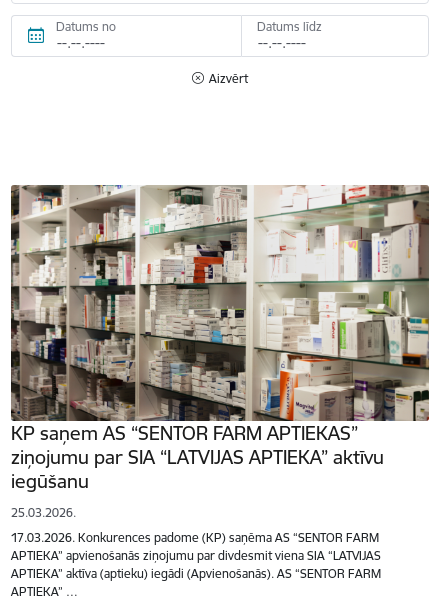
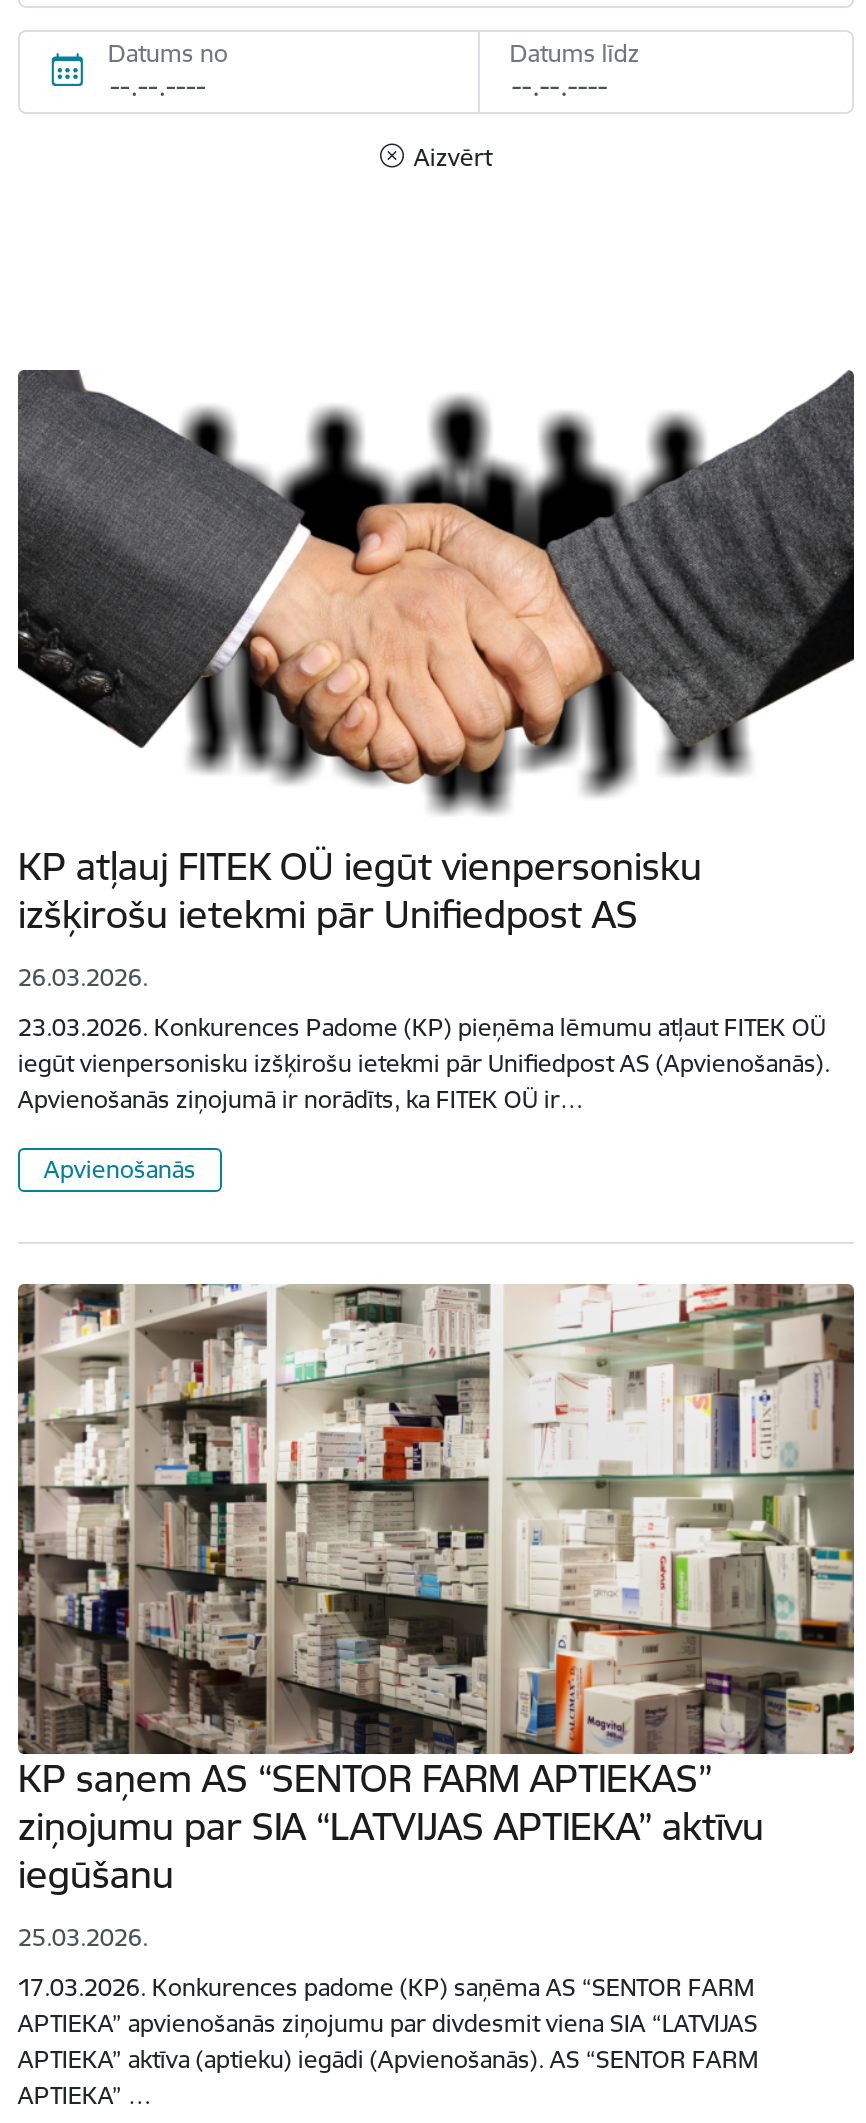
none -> [18,370,856,1183] [image] | KP atļauj FITEK OÜ iegūt vienpersonisku | izšķirošu ietekmi pār Unifiedpost AS | 26.03.2026. | 23.03.2026. Konkurences Padome (KP) pieņēma lēmumu atļaut FITEK OÜ | iegūt vienpersonisku izšķirošu ietekmi pār Unifiedpost AS (Apvienošanās). | Apvienošanās ziņojumā ir norādīts, ka FITEK OÜ ir… | Apvienošanās

